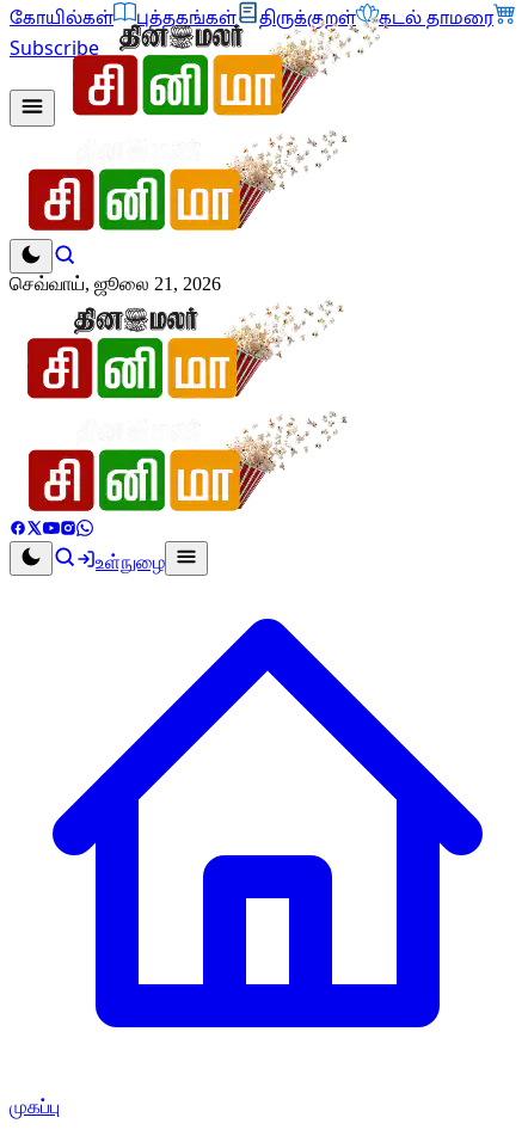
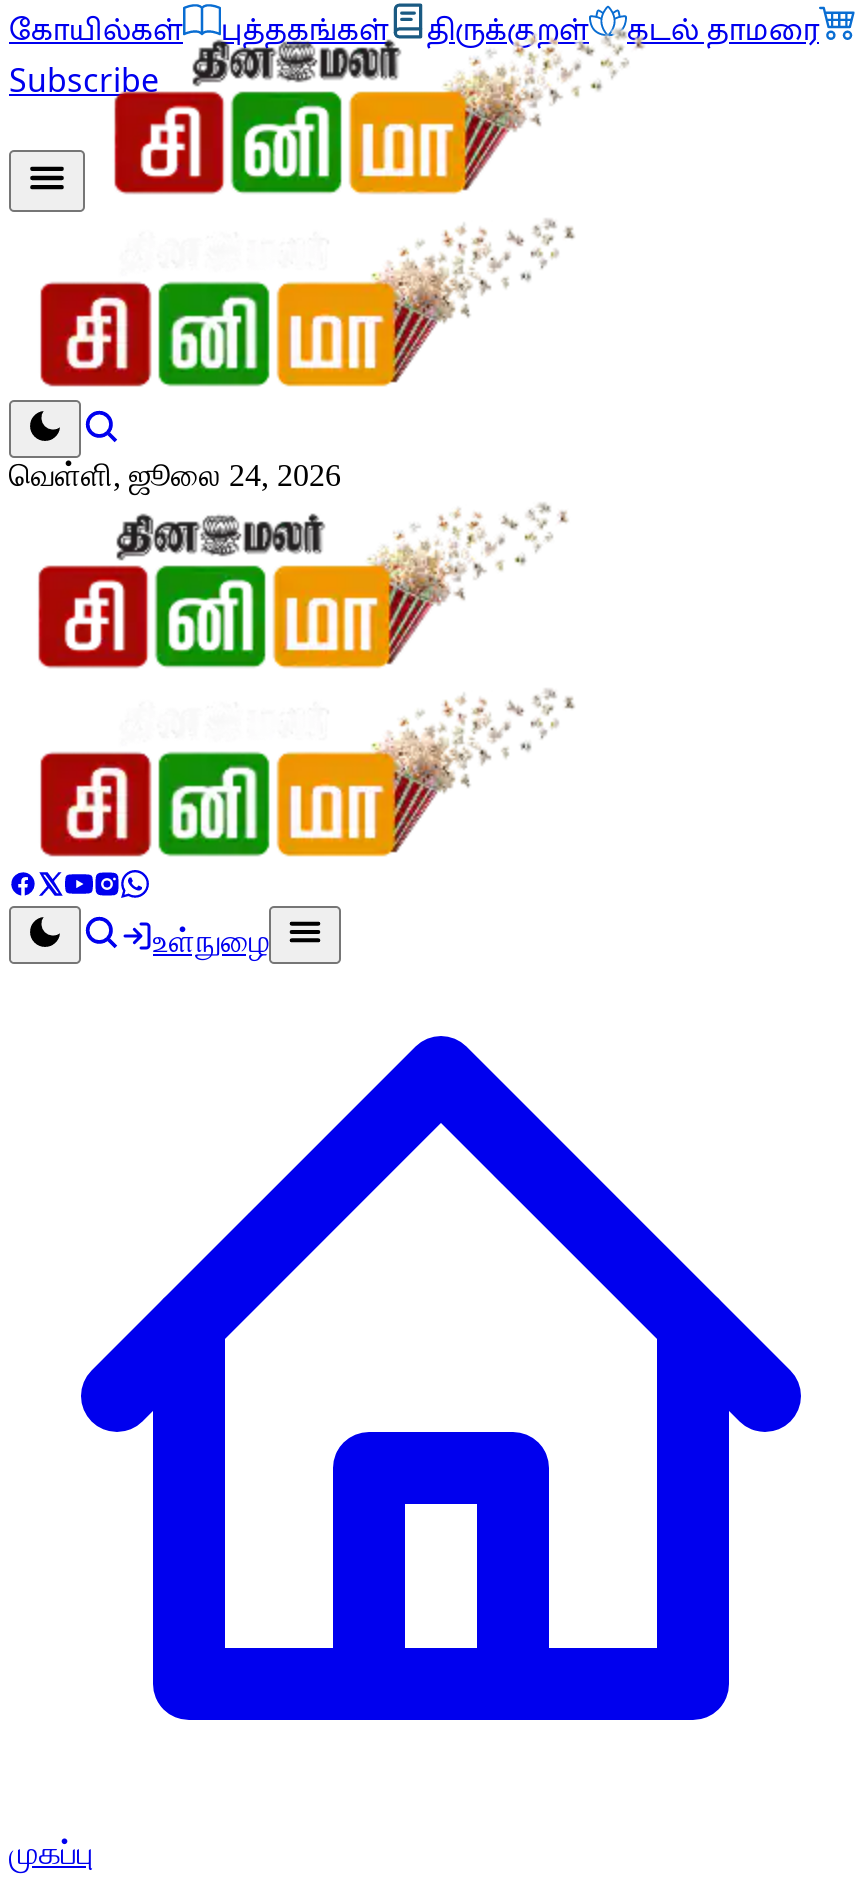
[10,274,221,294] செவ்வாய், ஜூலை 21, 2026 -> [9,458,341,492] வெள்ளி, ஜூலை 24, 2026

